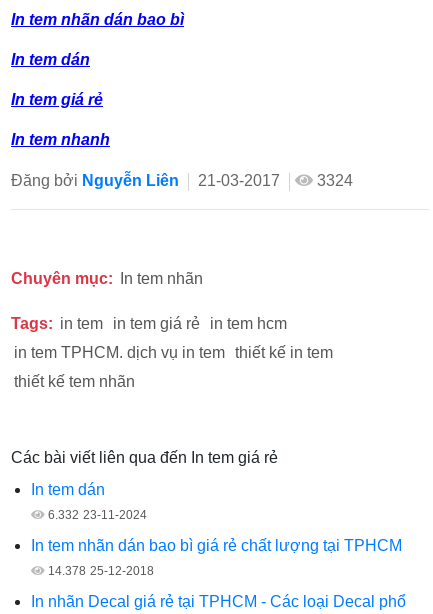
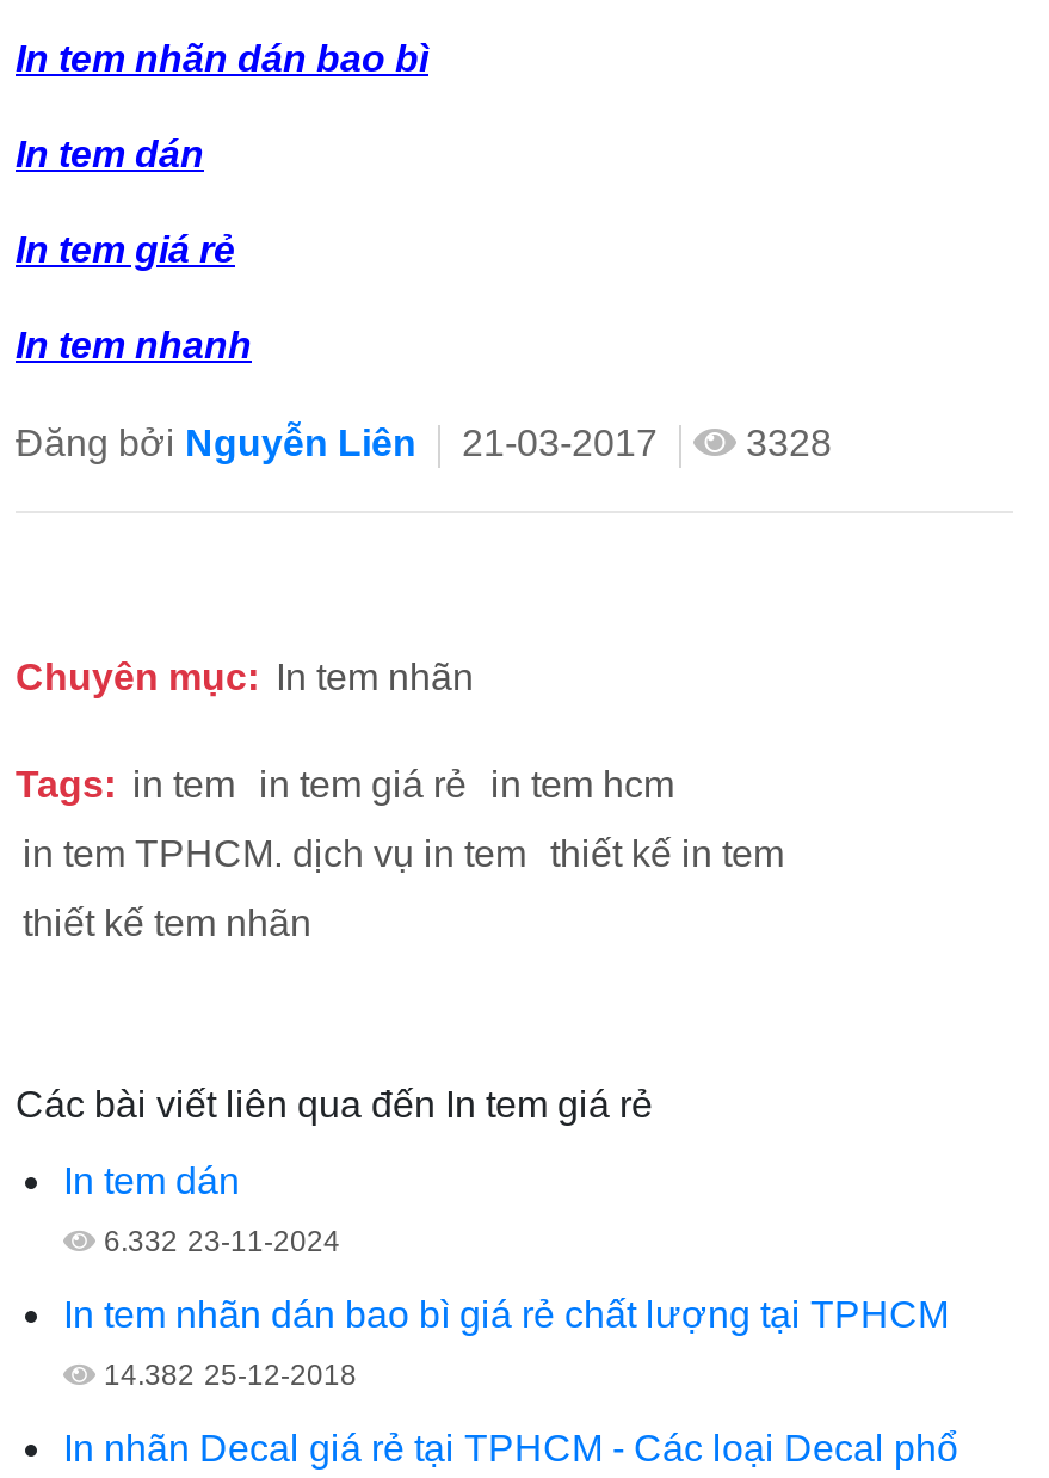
[11,172,353,189] Đăng bởi Nguyễn Liên 21-03-2017 3324 -> [16,422,832,463] Đăng bởi Nguyễn Liên 21-03-2017 3328
[45,564,154,578] 14.378 25-12-2018 -> [97,1358,357,1392] 14.382 25-12-2018

